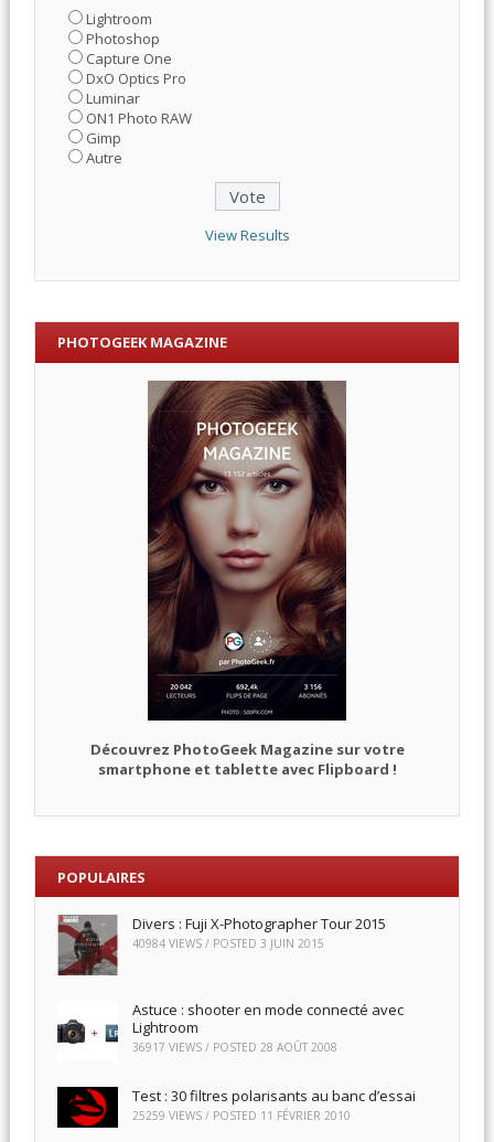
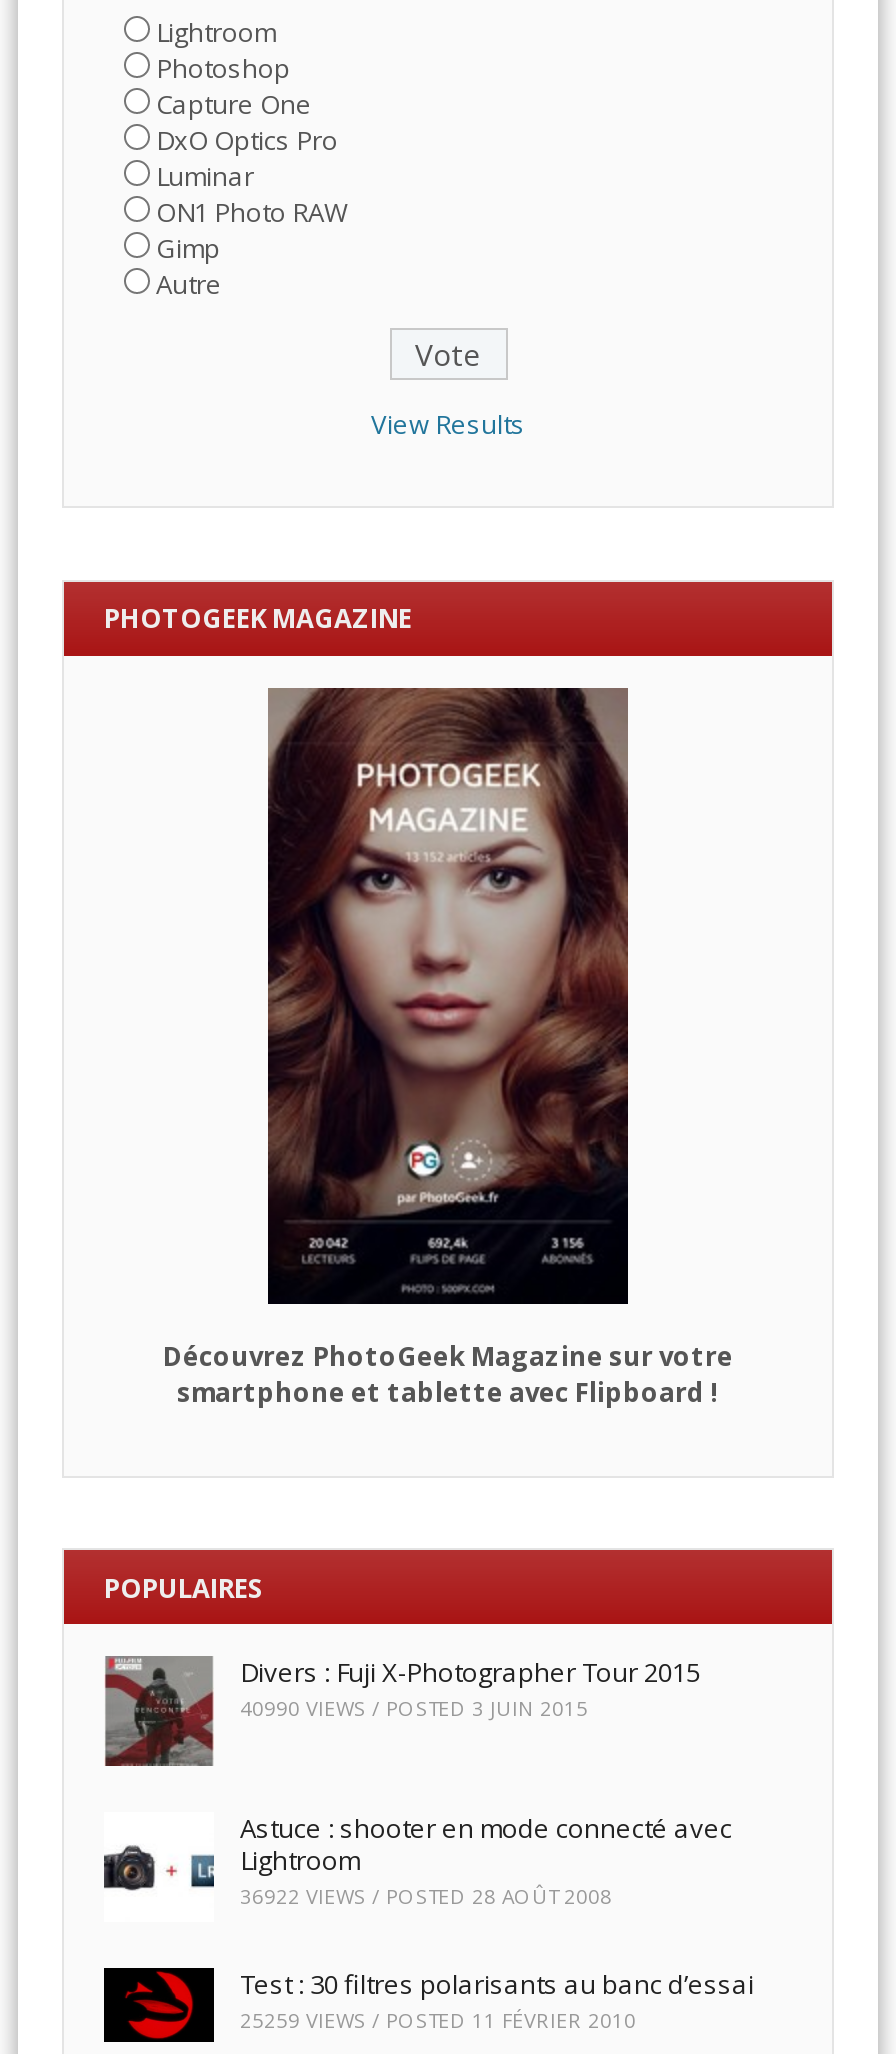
[132,936,324,951] 40984 VIEWS / POSTED 3 JUIN 2015 -> [240,1695,588,1723] 40990 VIEWS / POSTED 3 JUIN 2015
[132,1039,337,1055] 36917 VIEWS / POSTED 28 AOÛT 2008 -> [240,1882,612,1910] 36922 VIEWS / POSTED 28 AOÛT 2008

